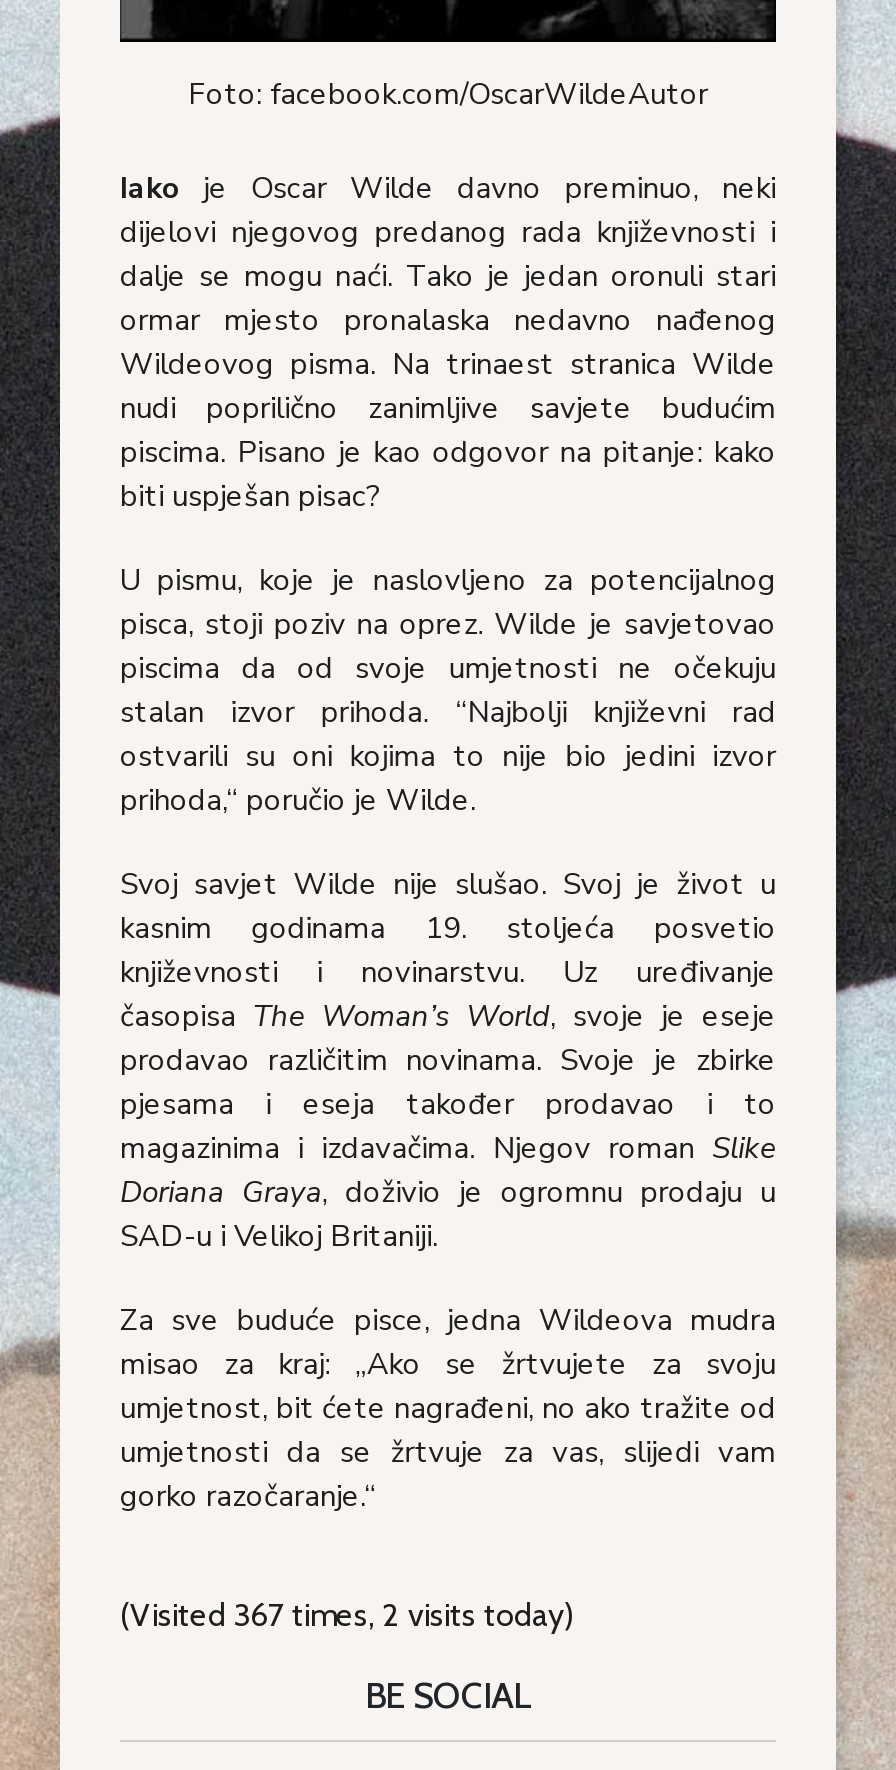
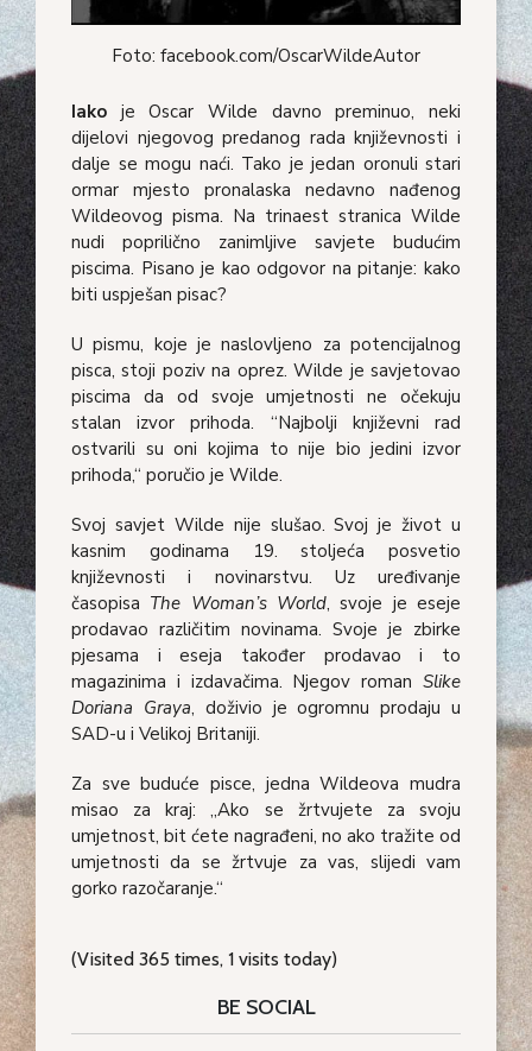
[120,1597,574,1635] (Visited 367 times, 2 visits today) -> [71,948,337,971] (Visited 365 times, 1 visits today)

